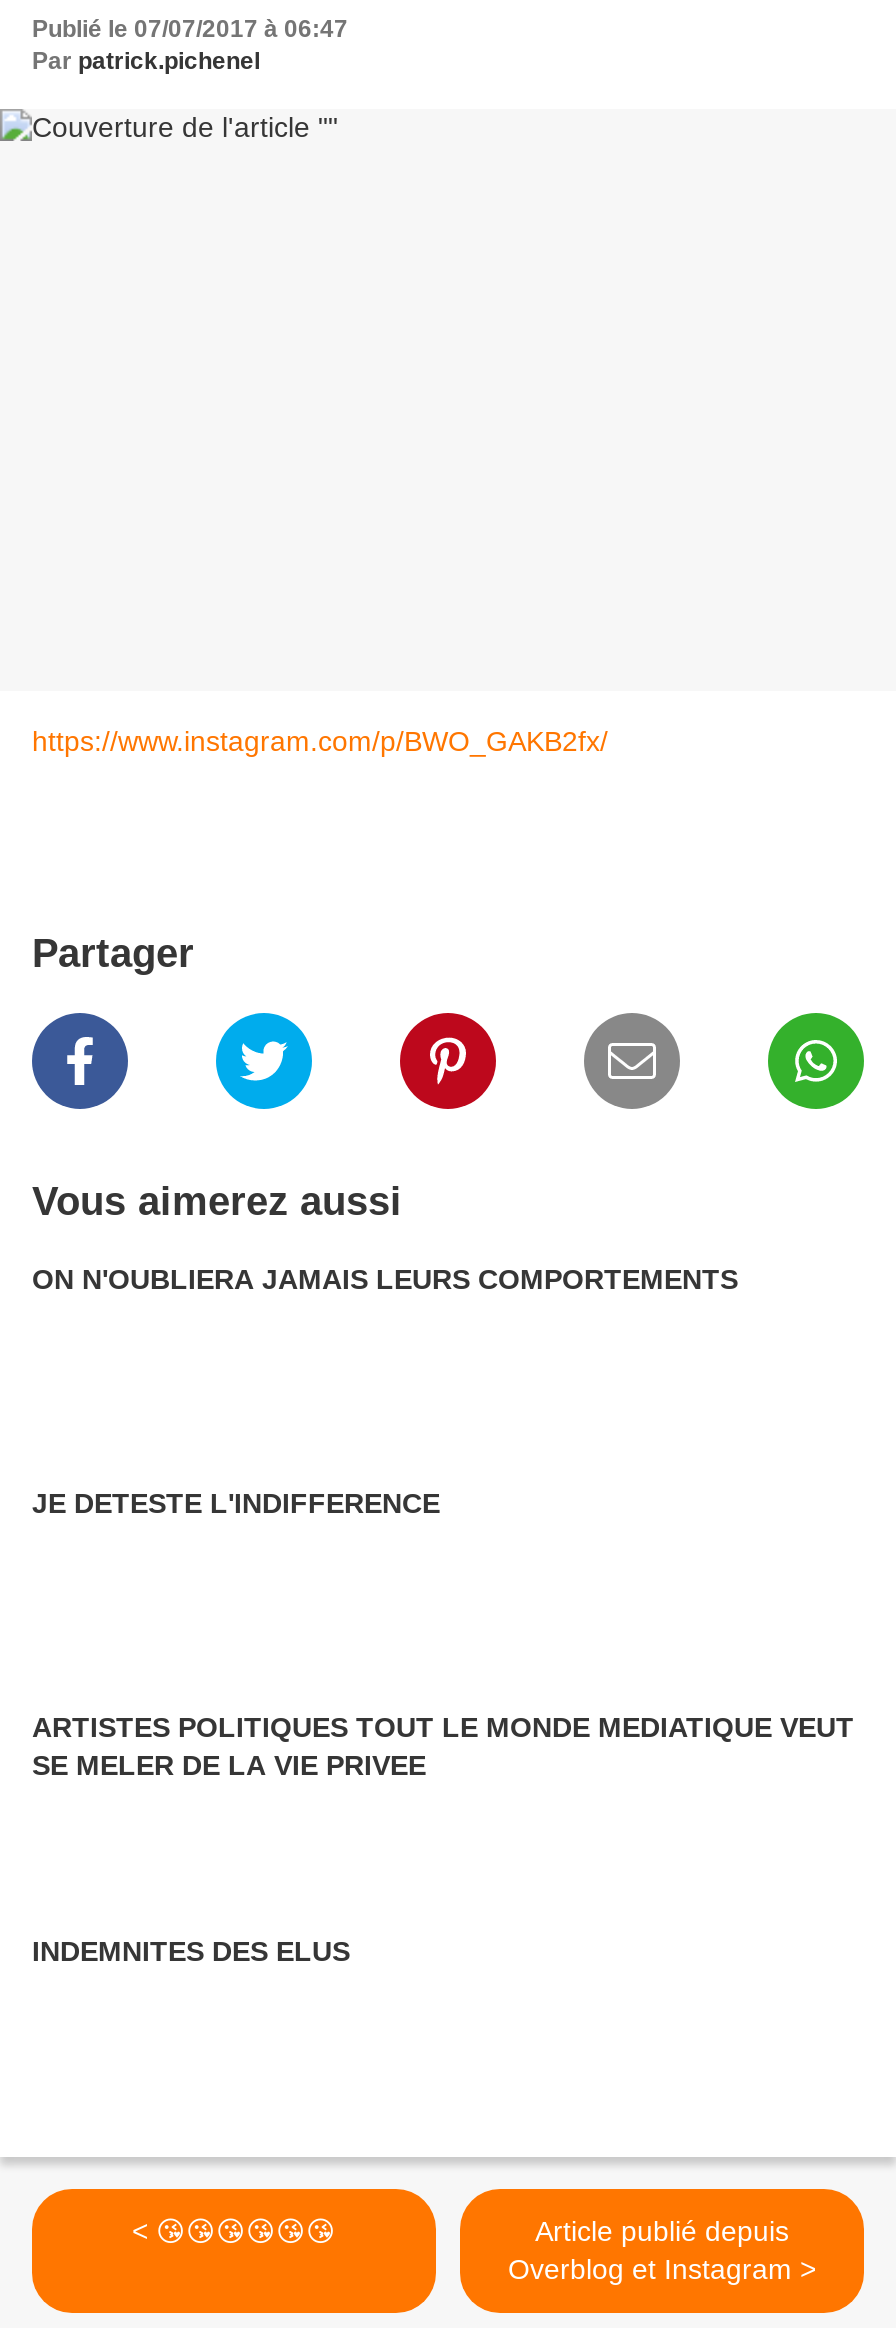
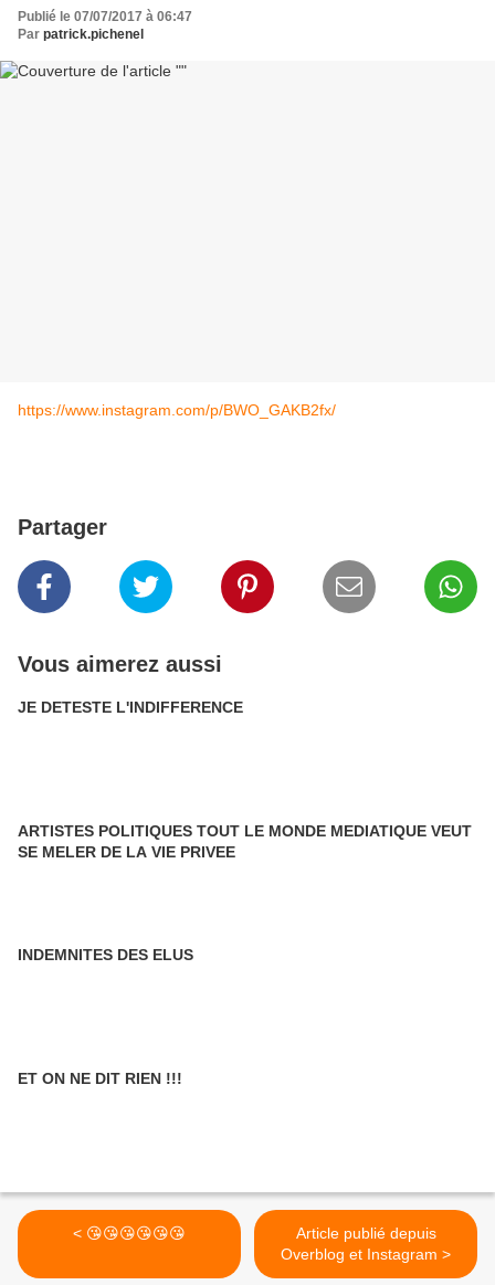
[32,1263,738,1295] ON N'OUBLIERA JAMAIS LEURS COMPORTEMENTS -> none
moved [32,1487,854,1967] -> [18,699,472,964]: JE DETESTE L'INDIFFERENCE | ARTISTES POLITIQUES TOUT LE MONDE MEDIATIQUE VEUT | SE MELER DE LA VIE PRIVEE | INDEMNITES DES ELUS
none -> [18,1070,182,1087] ET ON NE DIT RIEN !!!

